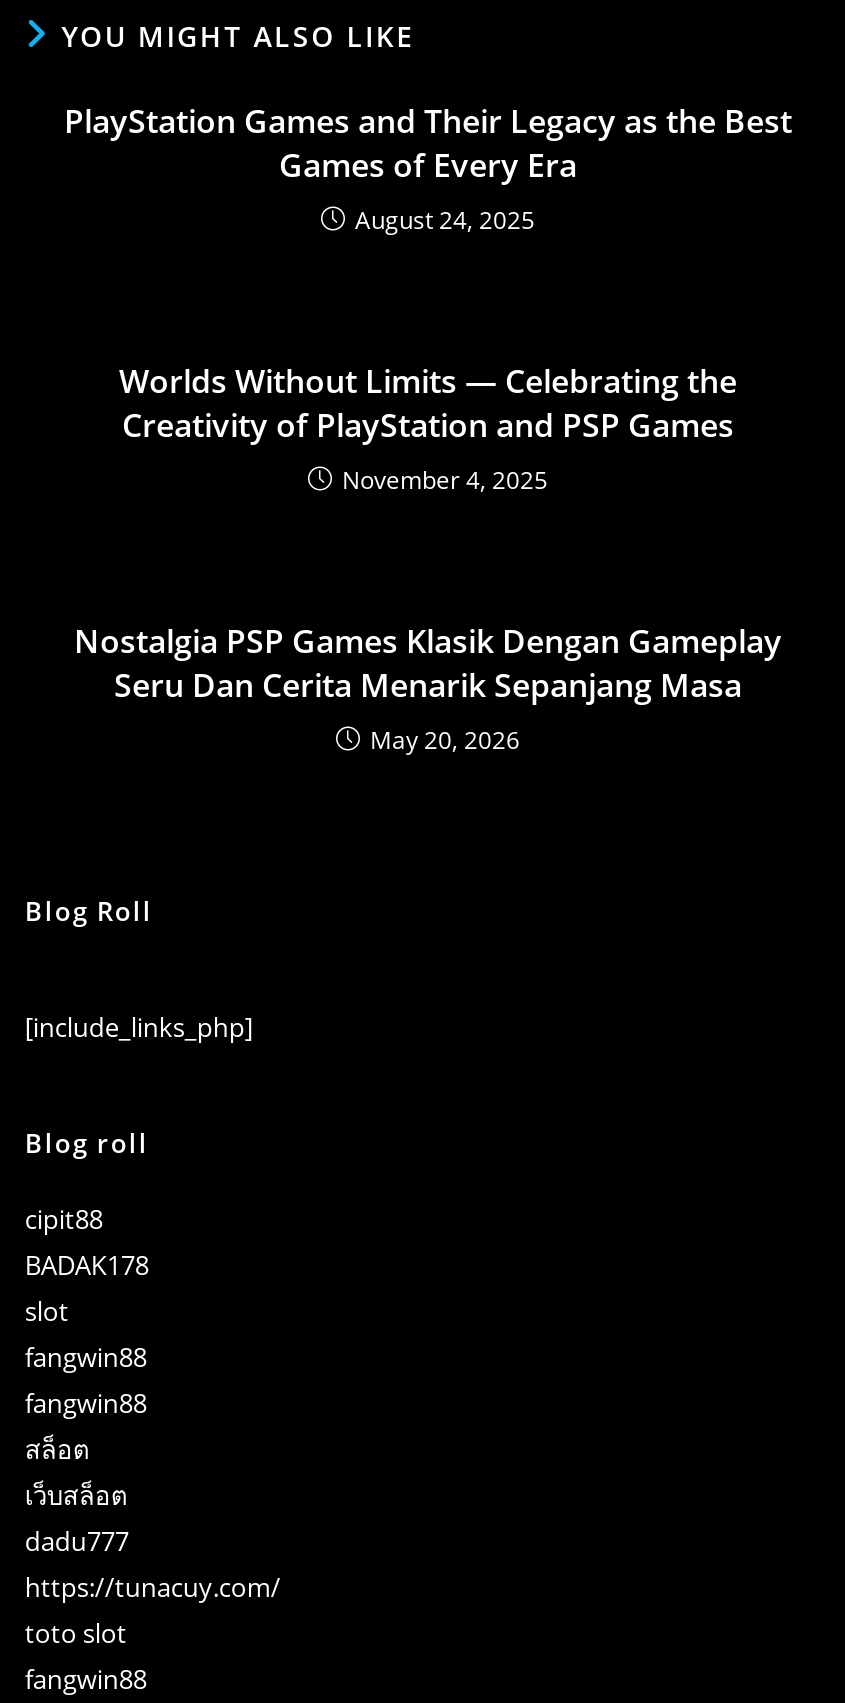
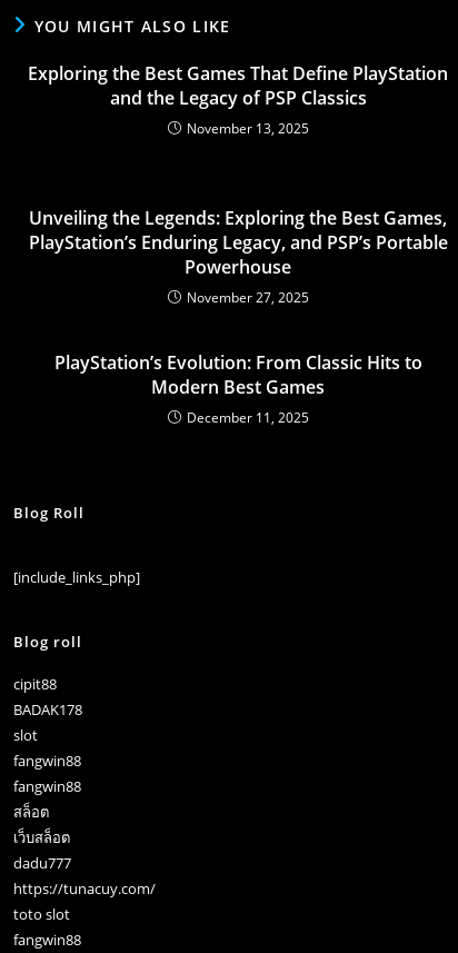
[64,98,792,236] PlayStation Games and Their Legacy as the Best | Games of Every Era | August 24, 2025 -> [28,61,448,137] Exploring the Best Games That Define PlayStation | and the Legacy of PSP Classics | November 13, 2025
[119,358,737,496] Worlds Without Limits — Celebrating the | Creativity of PlayStation and PSP Games | November 4, 2025 -> [28,205,447,306] Unveiling the Legends: Exploring the Best Games, | PlayStation’s Enduring Legacy, and PSP’s Portable | Powerhouse | November 27, 2025
[74,618,782,756] Nostalgia PSP Games Klasik Dengan Gameplay | Seru Dan Cerita Menarik Sepanjang Masa | May 20, 2026 -> [54,350,422,426] PlayStation’s Evolution: From Classic Hits to | Modern Best Games | December 11, 2025

